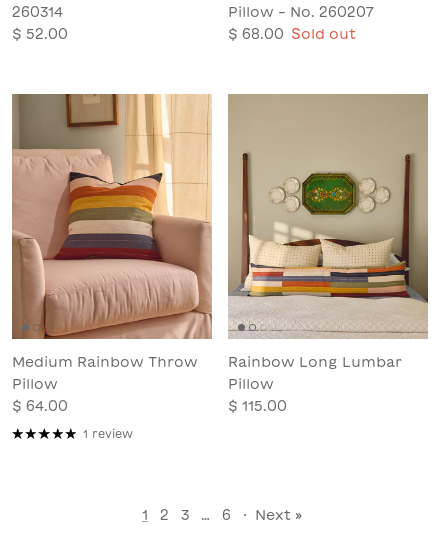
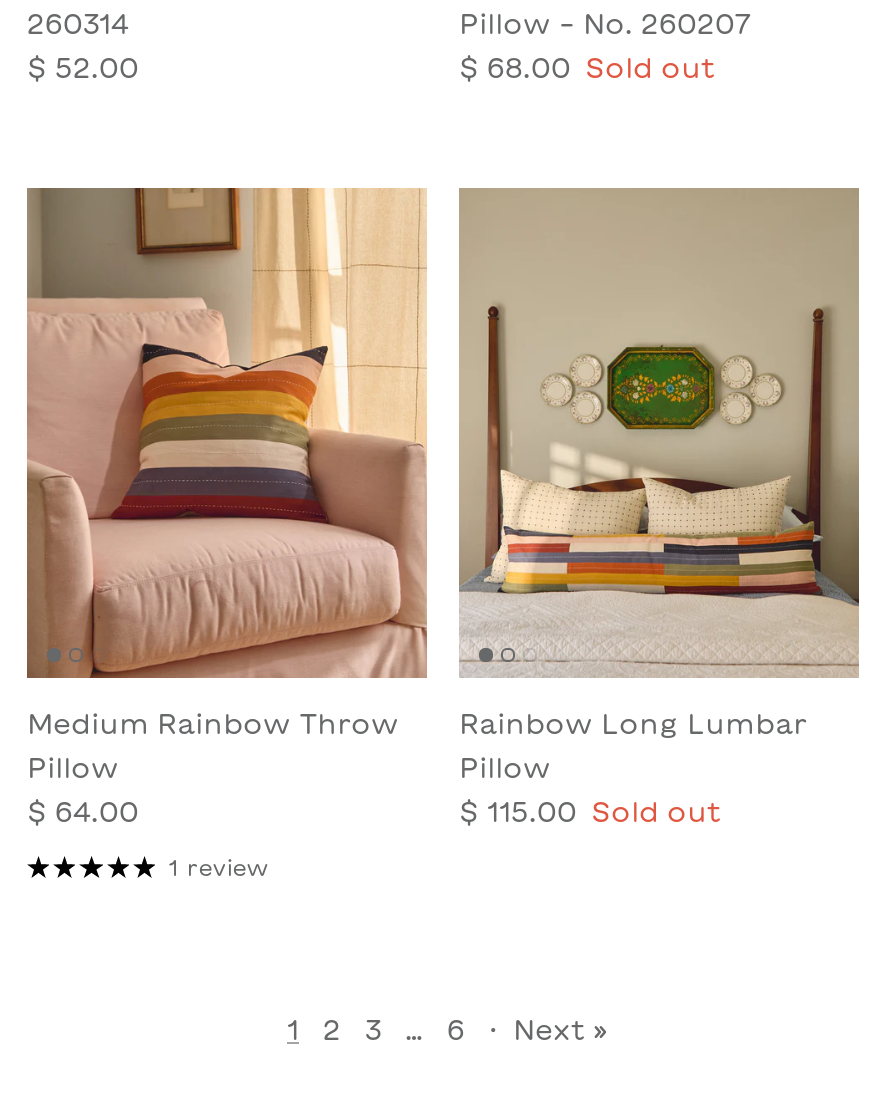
[228,399,287,413] $ 115.00 -> [459,799,721,827] $ 115.00 Sold out

